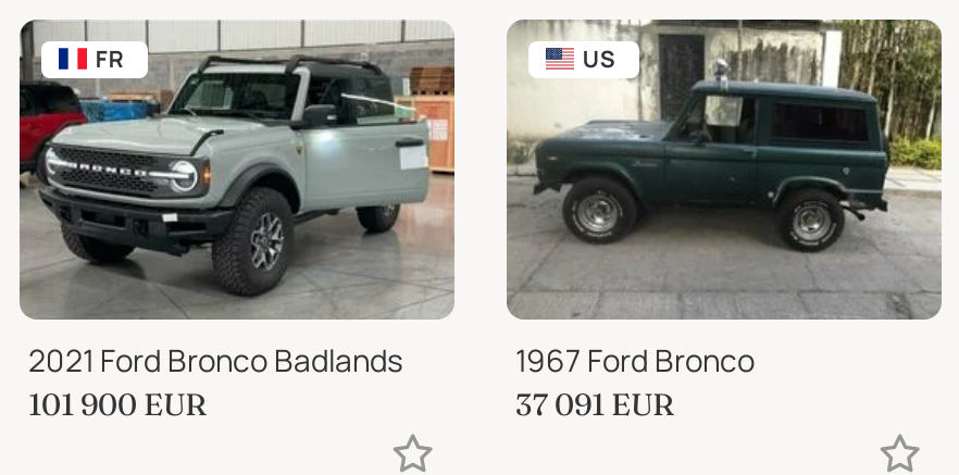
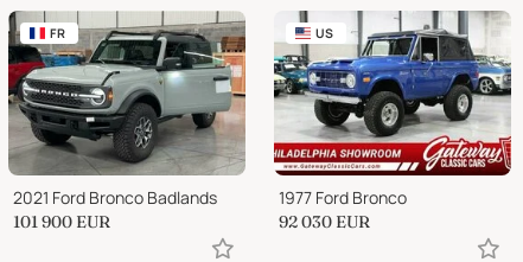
[505,16,944,381] [image] | 1967 Ford Bronco -> [273,11,512,208] [image] | 1977 Ford Bronco
[515,385,674,424] 37 091 EUR -> [279,211,370,232] 92 030 EUR

